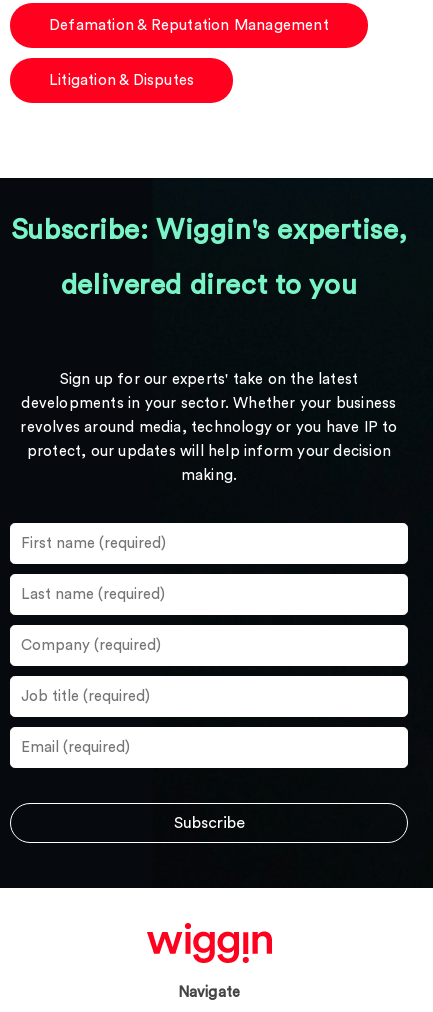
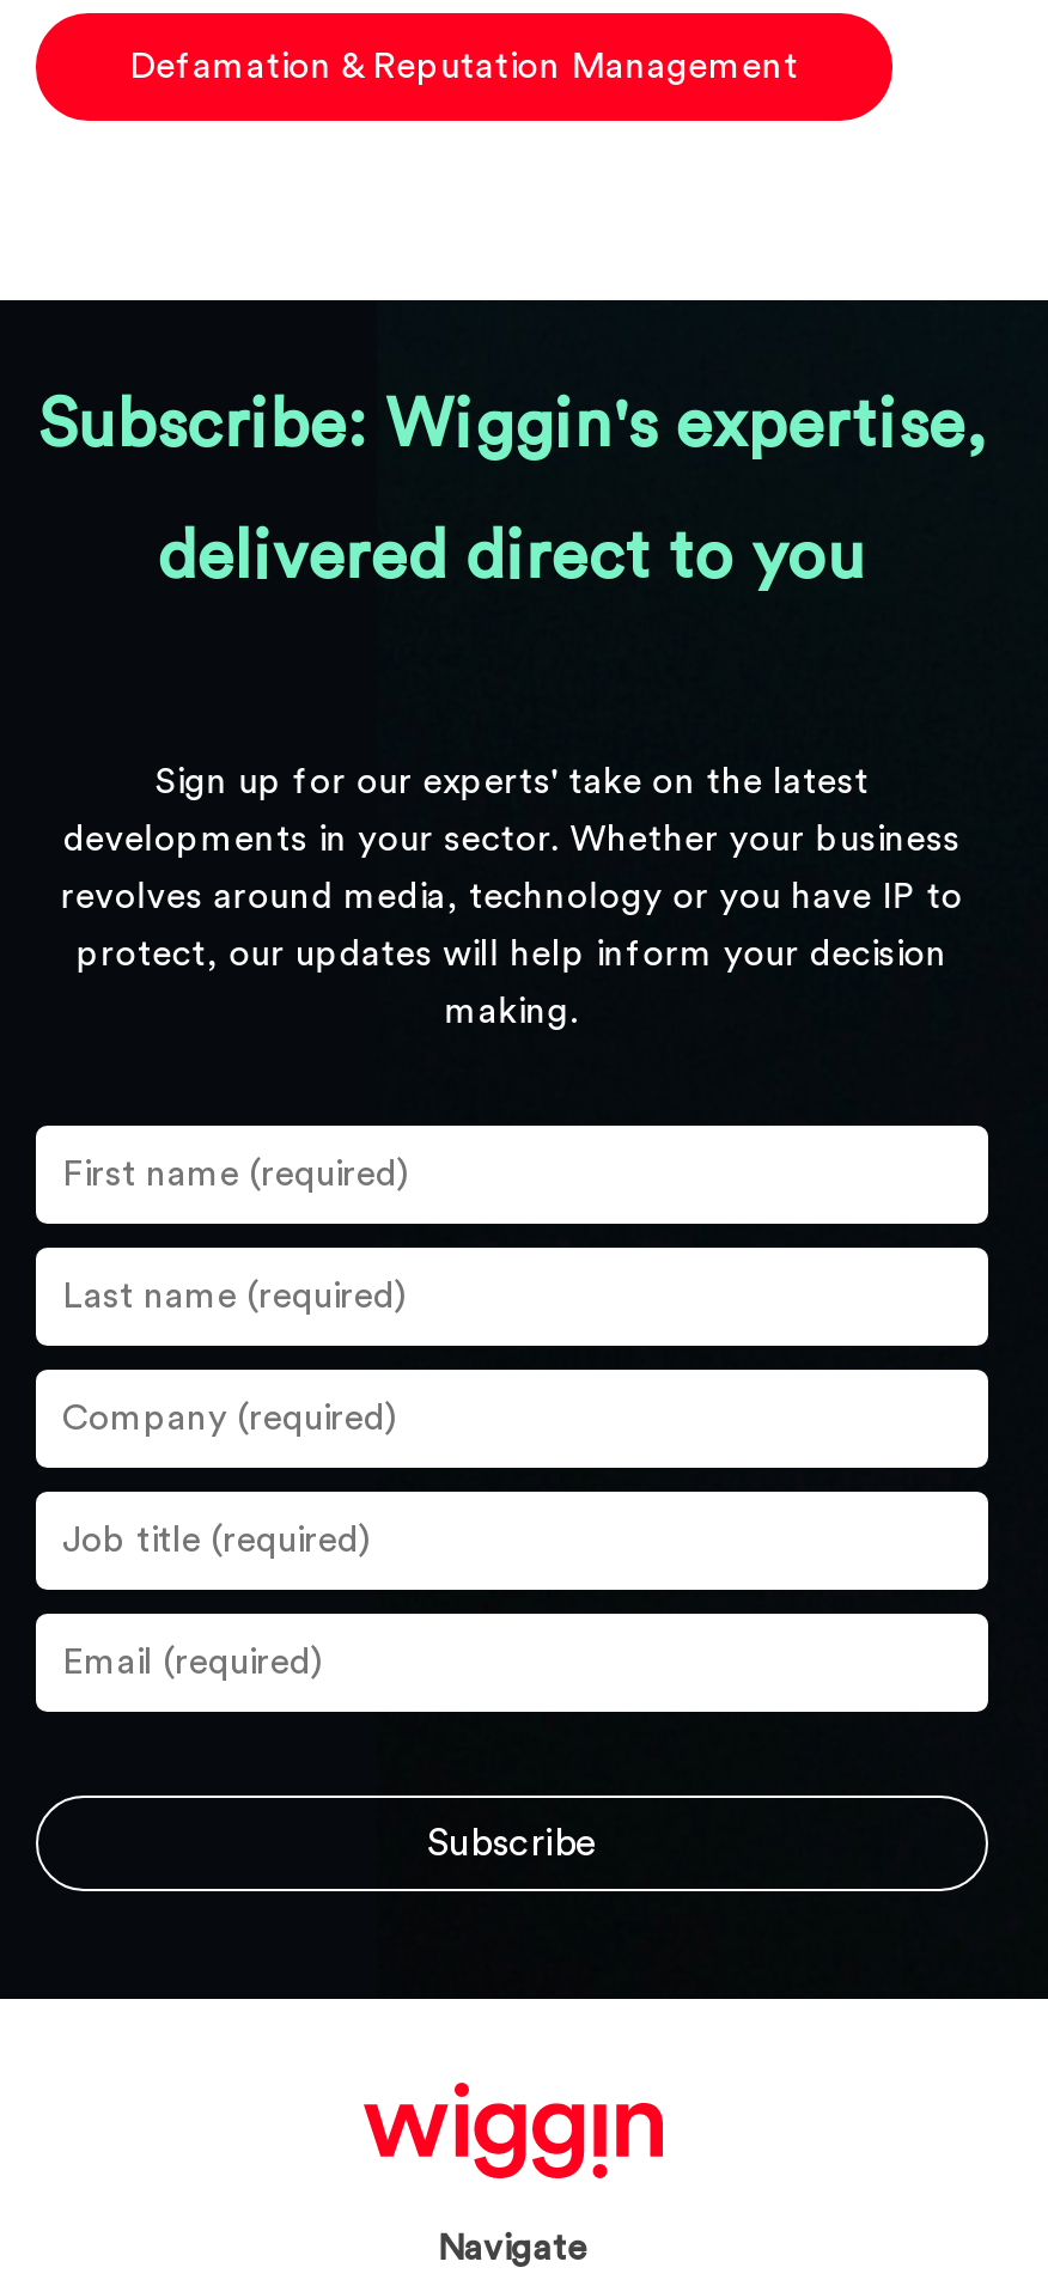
[49,73,194,88] Litigation & Disputes -> none

